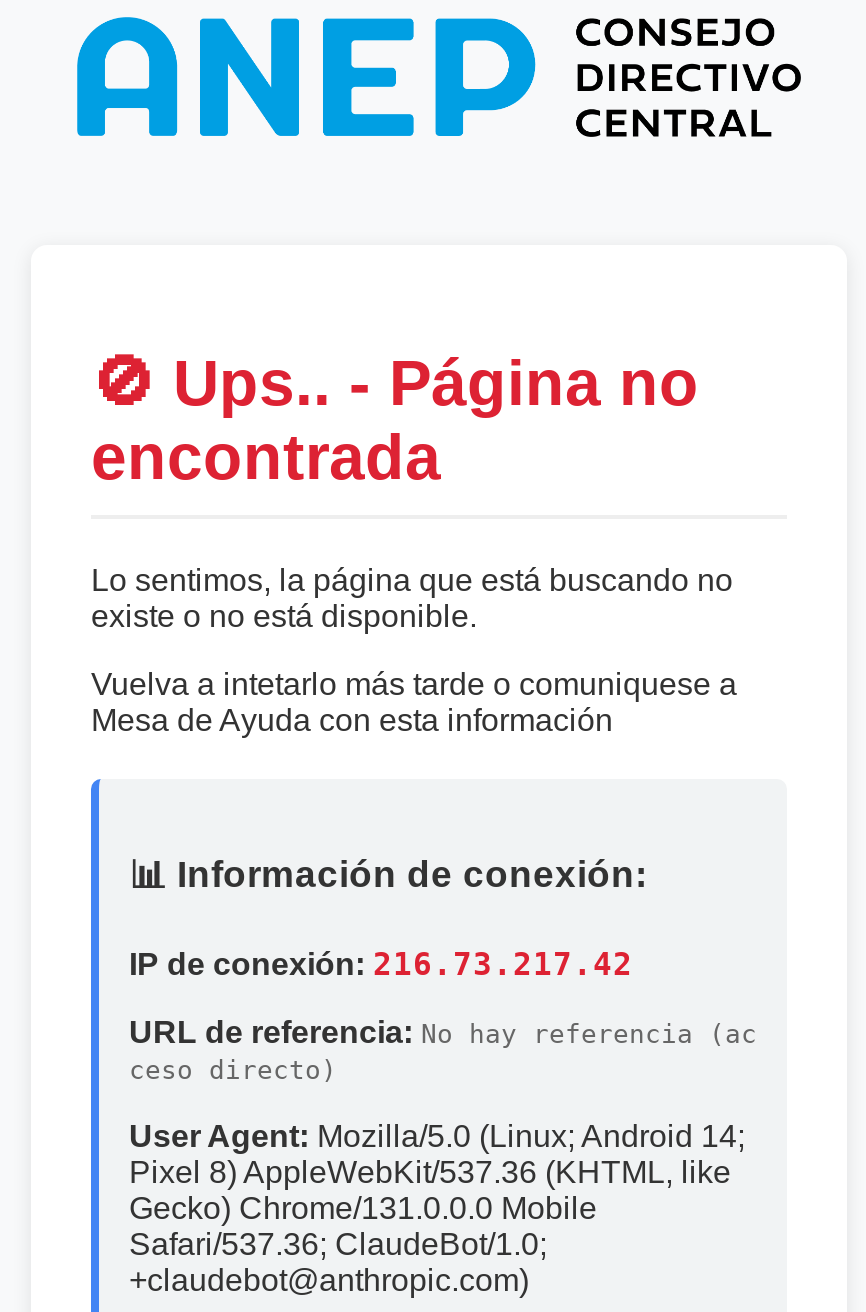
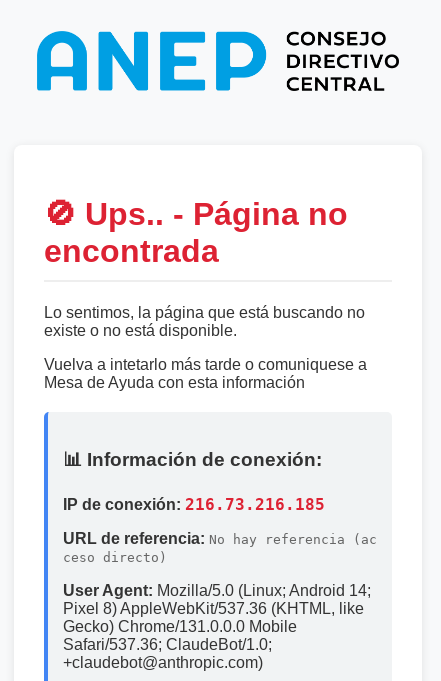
[129,948,633,984] IP de conexión: 216.73.217.42 -> [63,496,325,514] IP de conexión: 216.73.216.185

